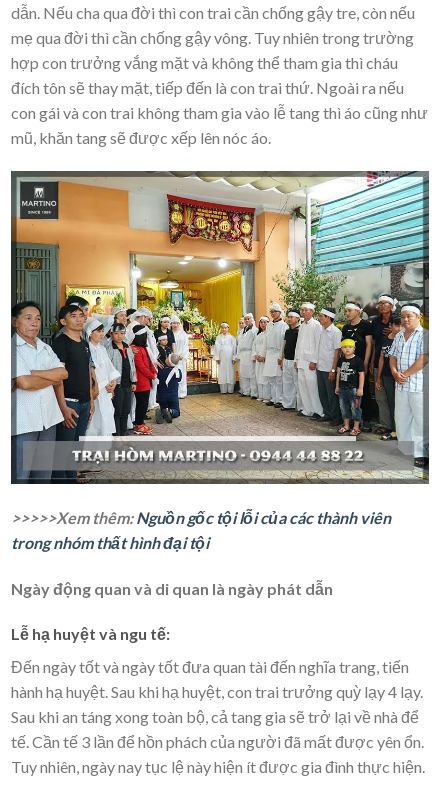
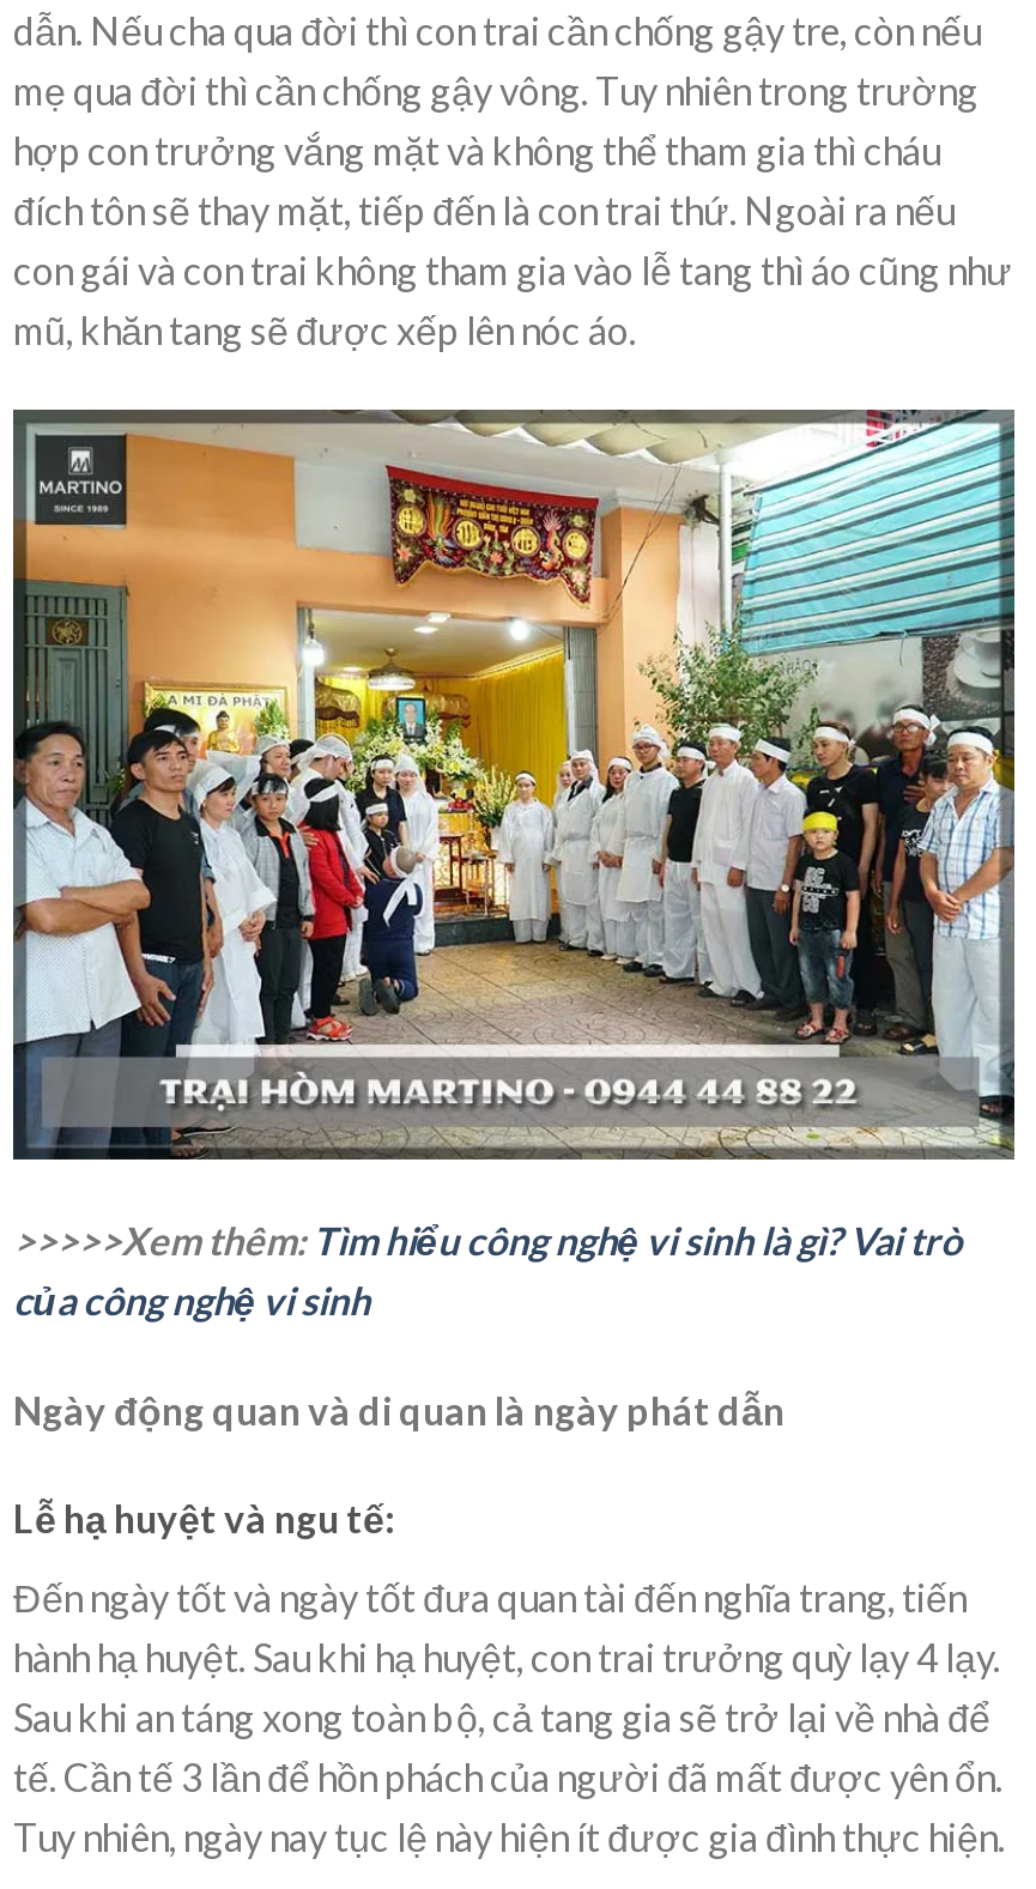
[11,508,391,552] >>>>>Xem thêm: Nguồn gốc tội lỗi của các thành viên | trong nhóm thất hình đại tội -> [13,1217,962,1322] >>>>>Xem thêm: Tìm hiểu công nghệ vi sinh là gì? Vai trò | của công nghệ vi sinh

